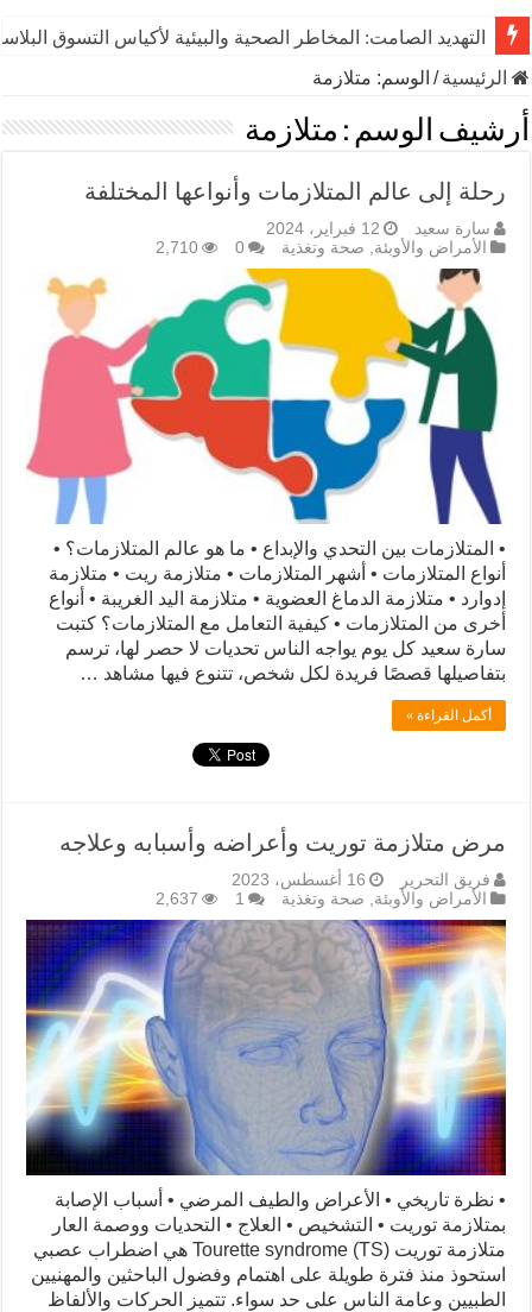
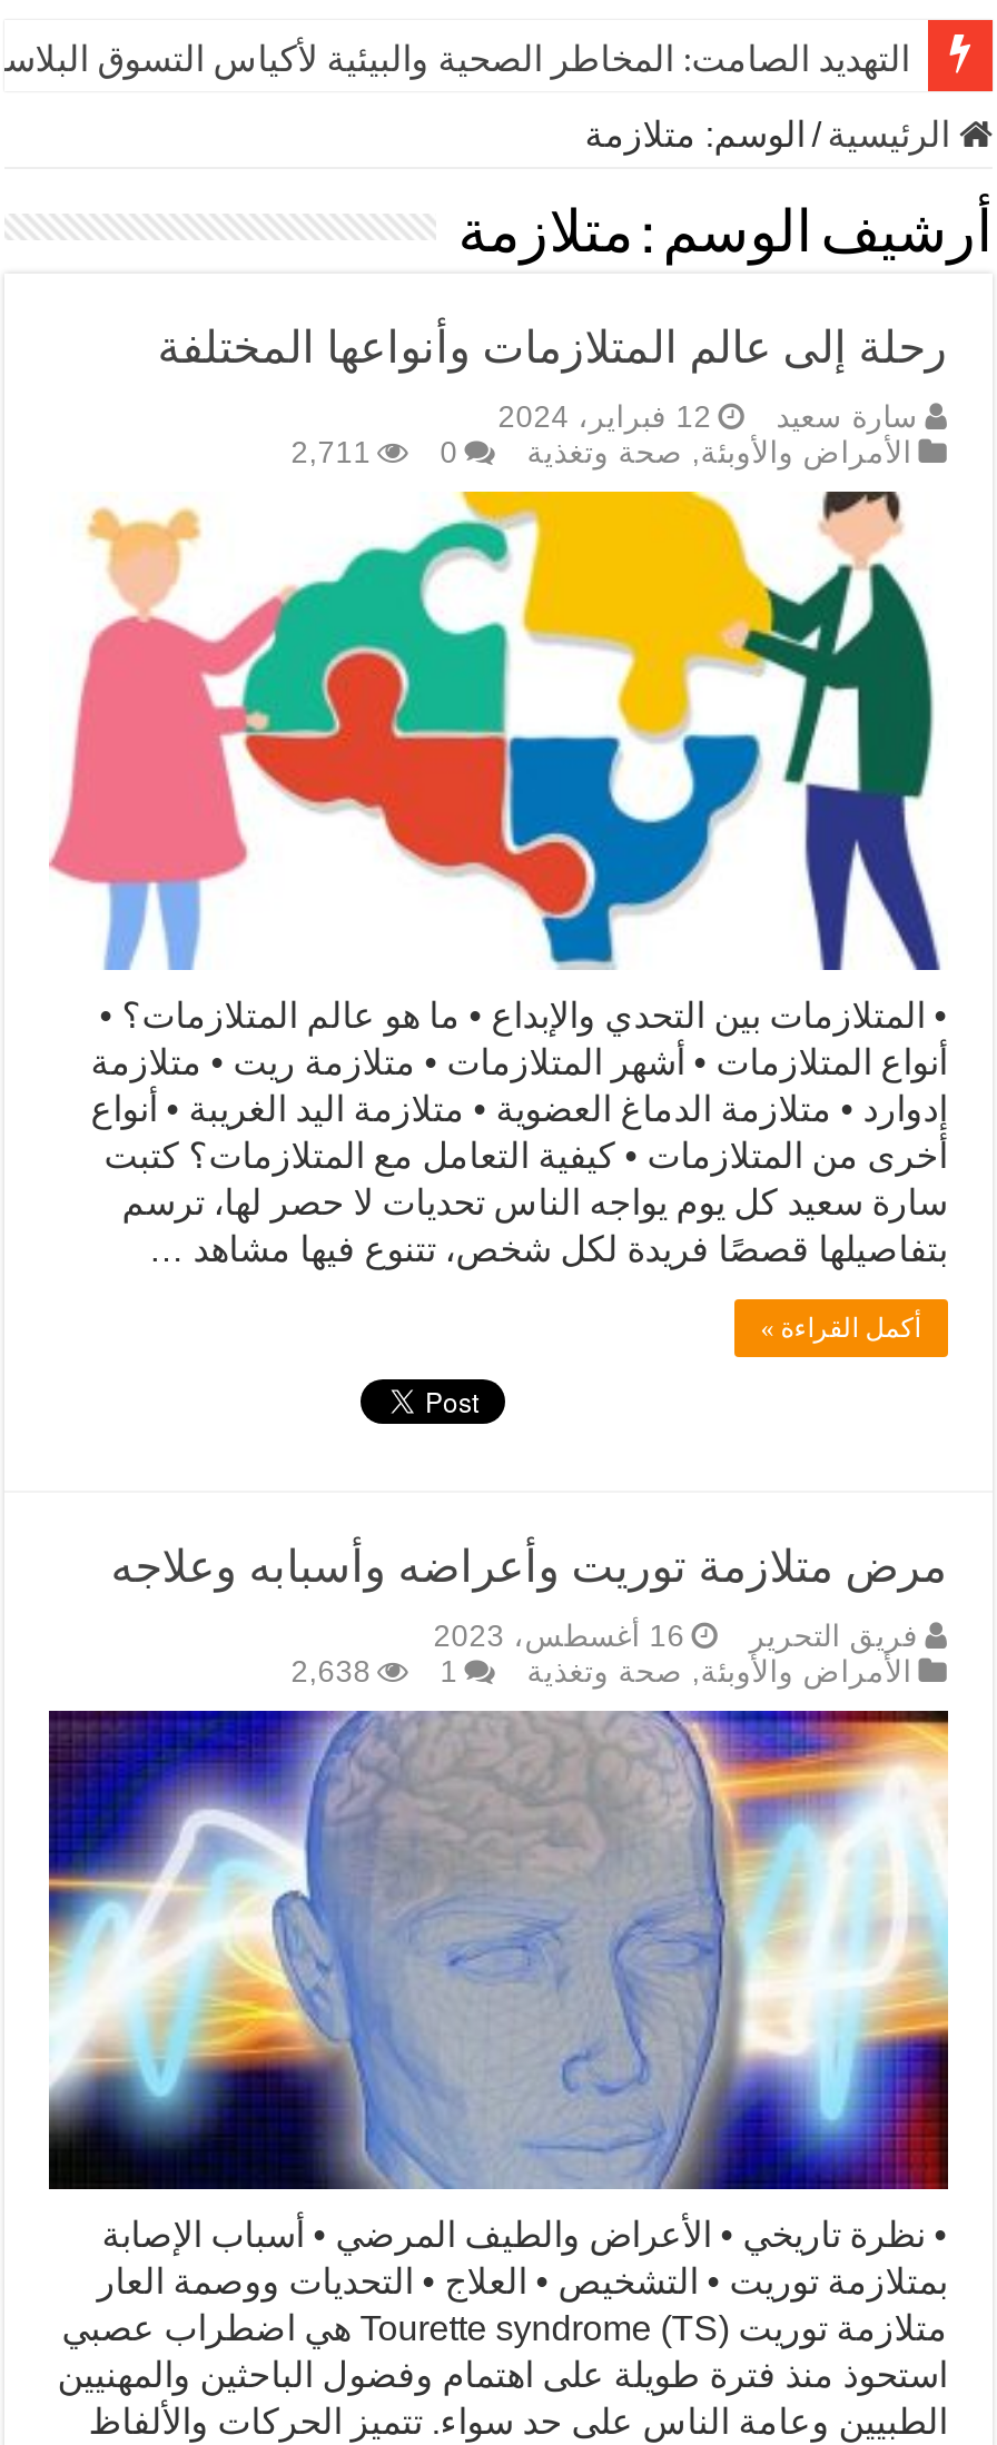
[157,239,199,257] 2,710 -> [293,436,373,469] 2,711
[157,890,199,908] 2,637 -> [293,1655,373,1688] 2,638

